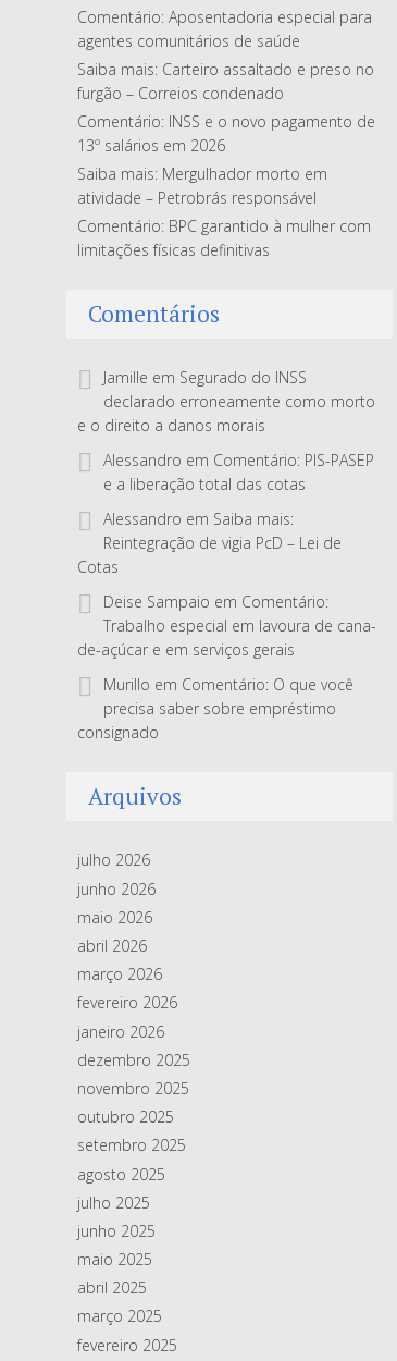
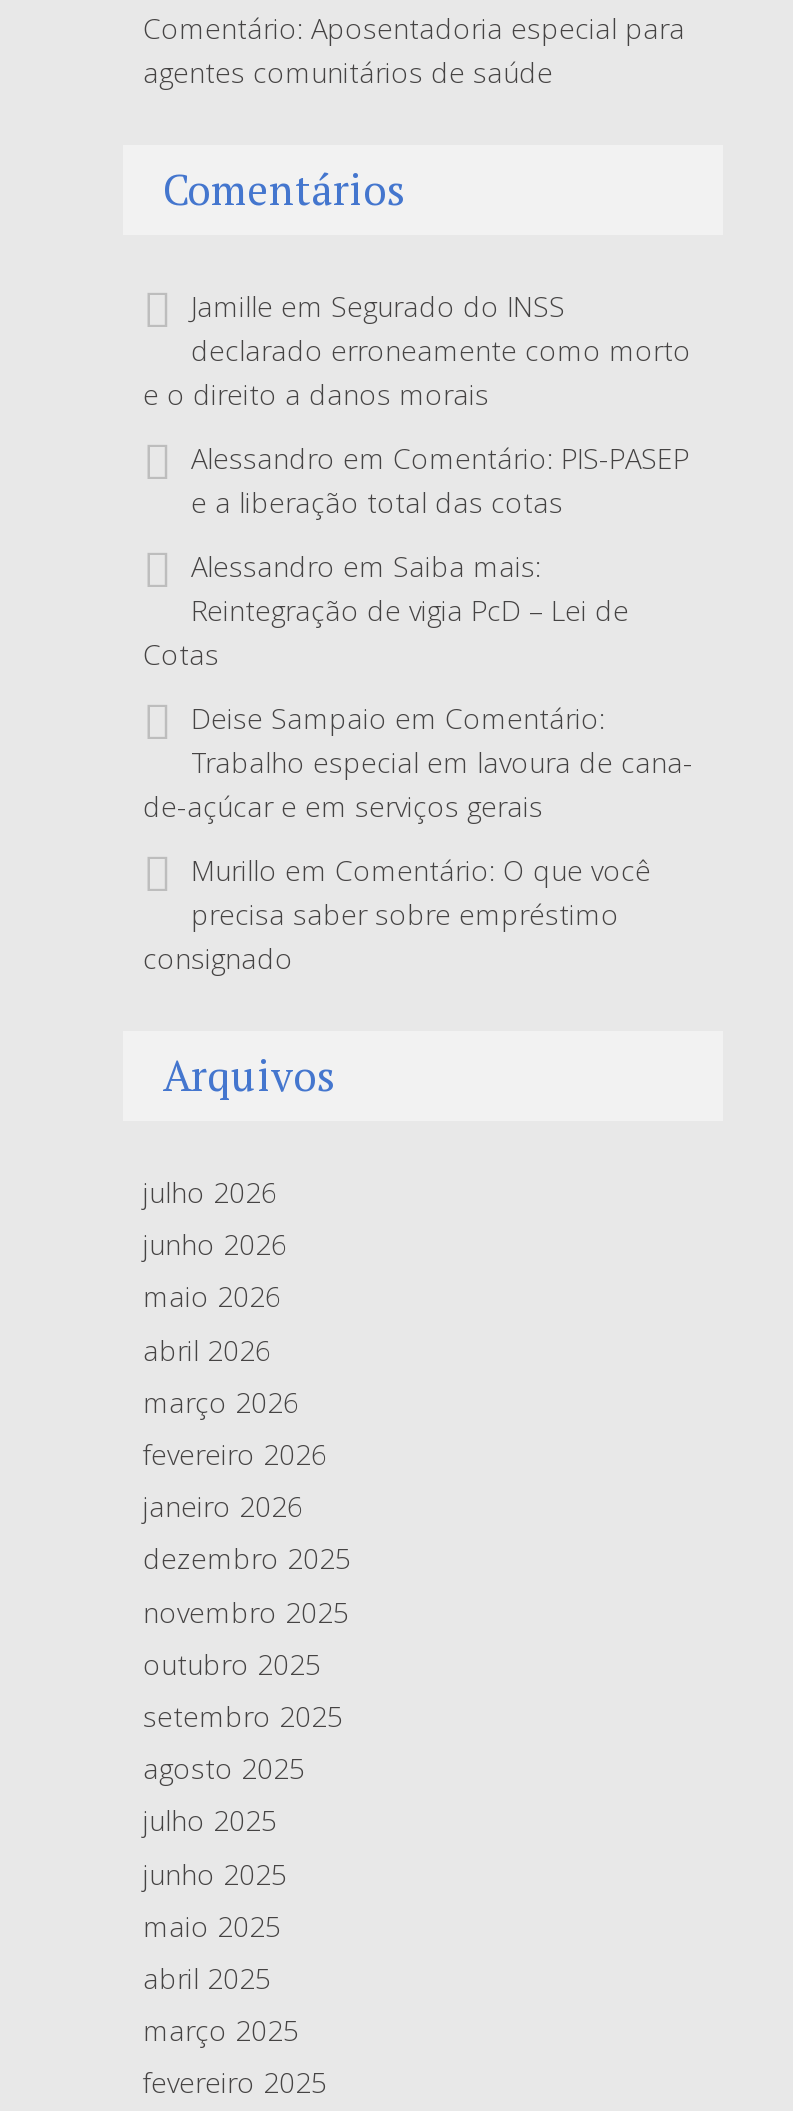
[77,59,375,261] Saiba mais: Carteiro assaltado e preso no | furgão – Correios condenado | Comentário: INSS e o novo pagamento de | 13º salários em 2026 | Saiba mais: Mergulhador morto em | atividade – Petrobrás responsável | Comentário: BPC garantido à mulher com | limitações físicas definitivas -> none

